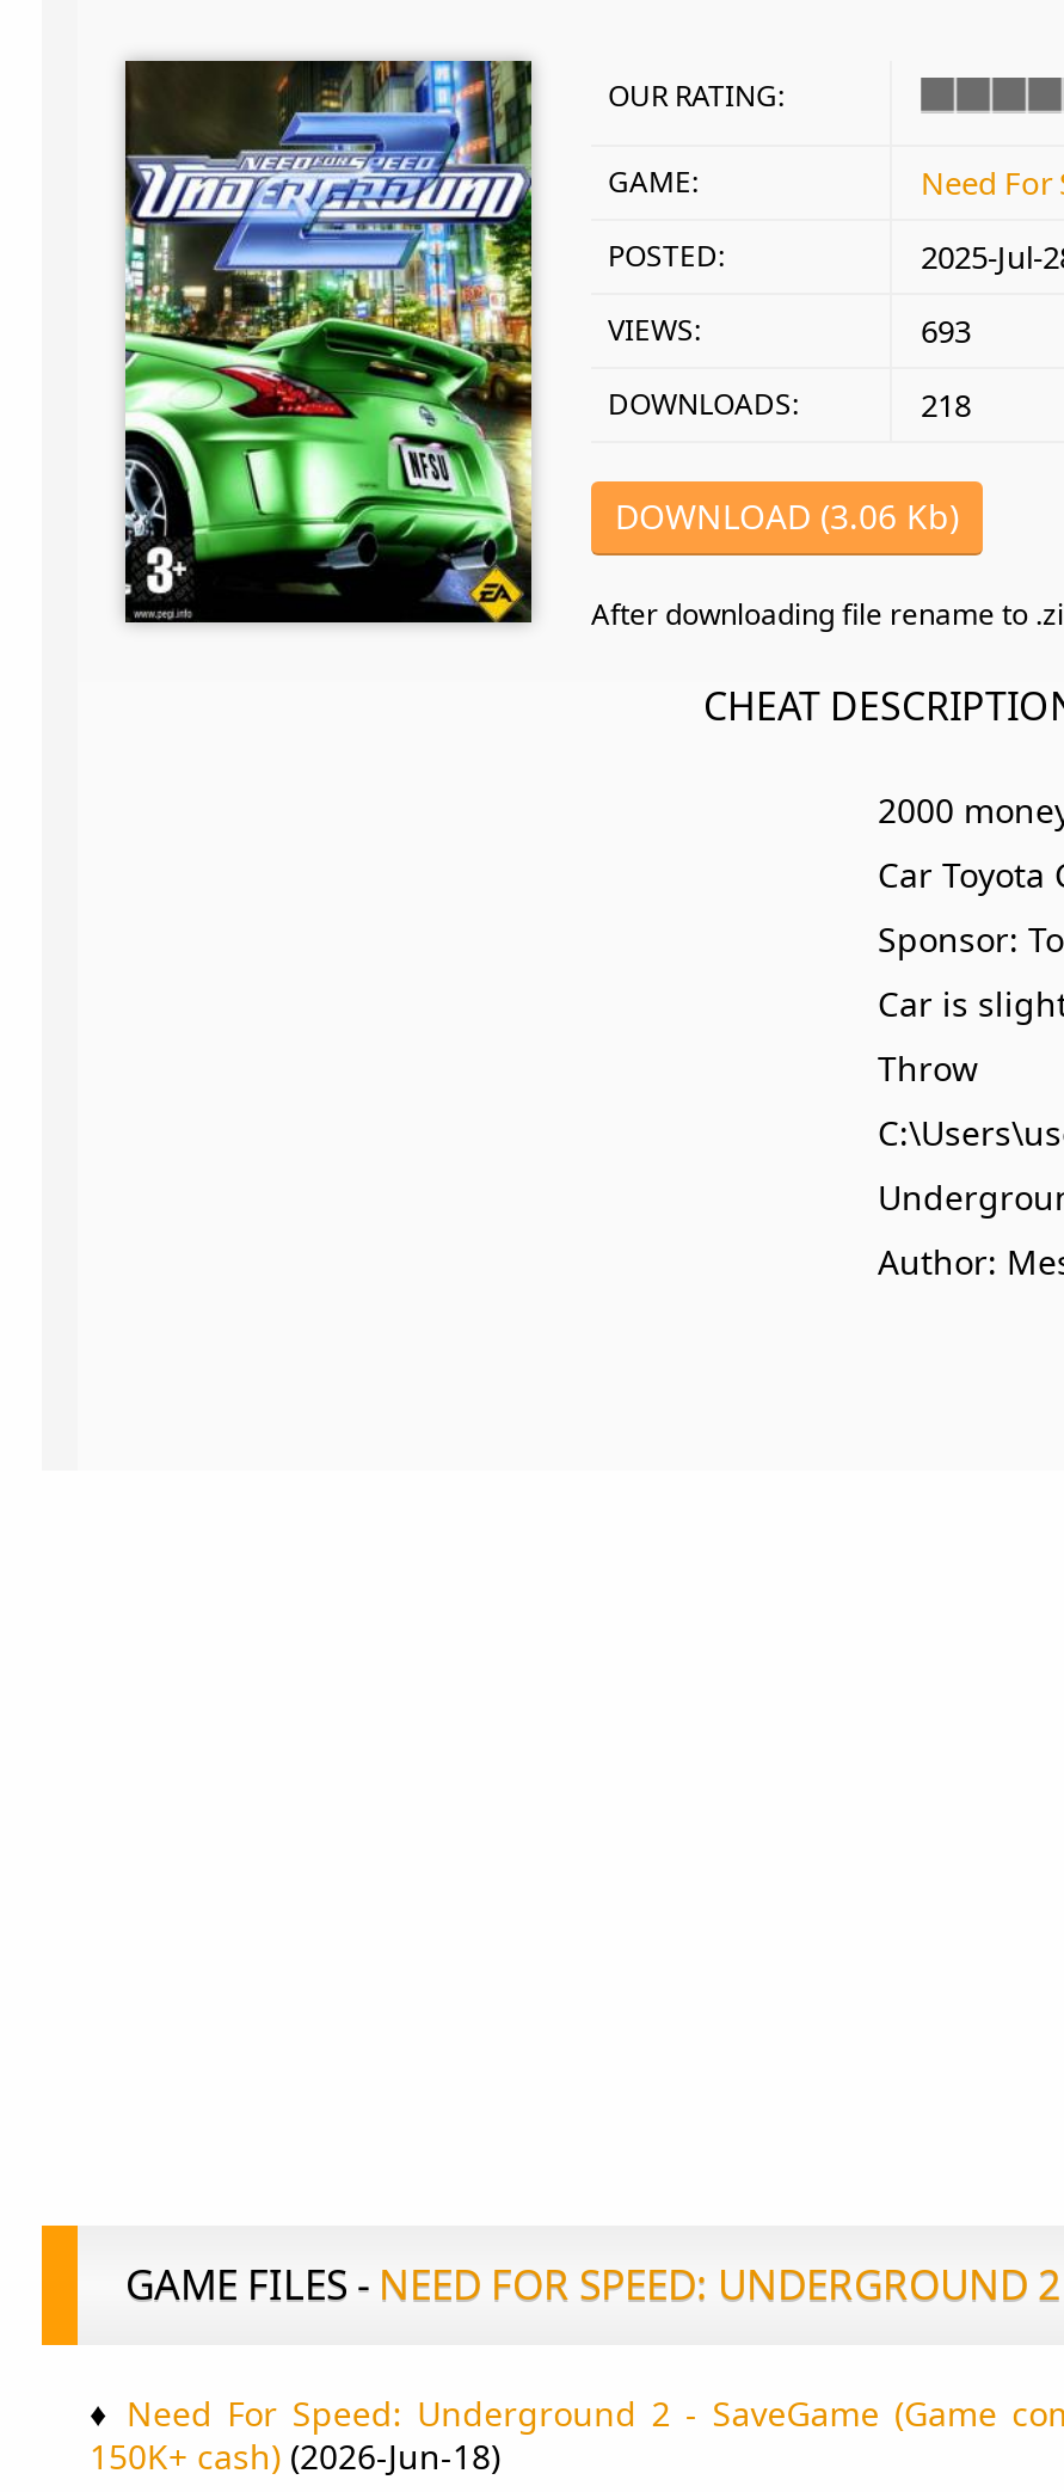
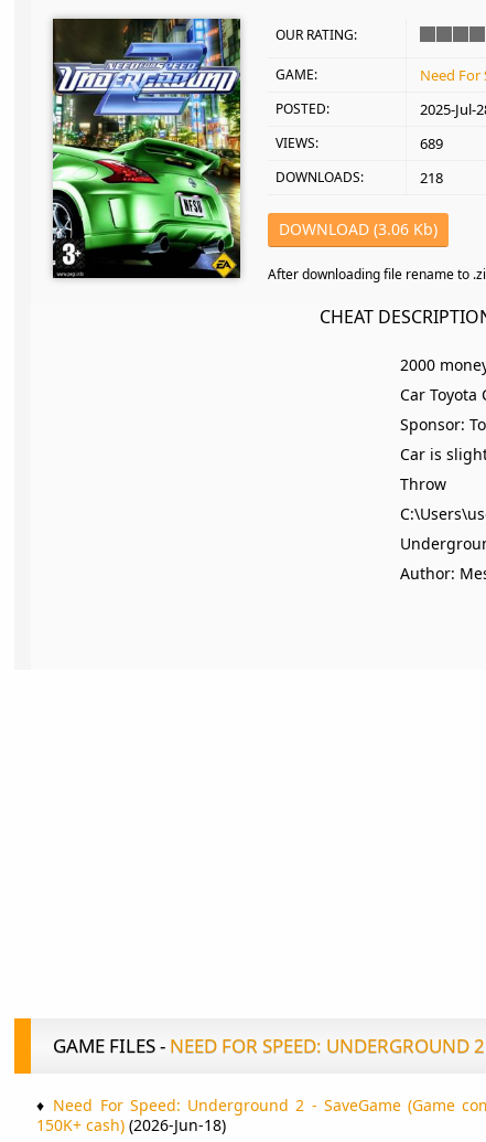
[921,309,971,352] 693 -> [420,134,443,153] 689

